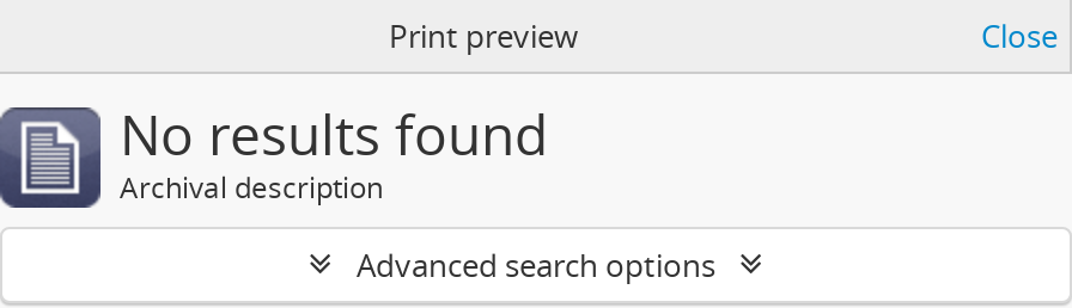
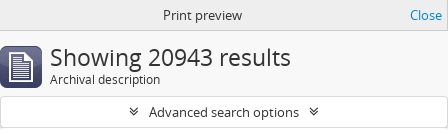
[120,98,548,172] No results found -> [50,42,291,73] Showing 20943 results

